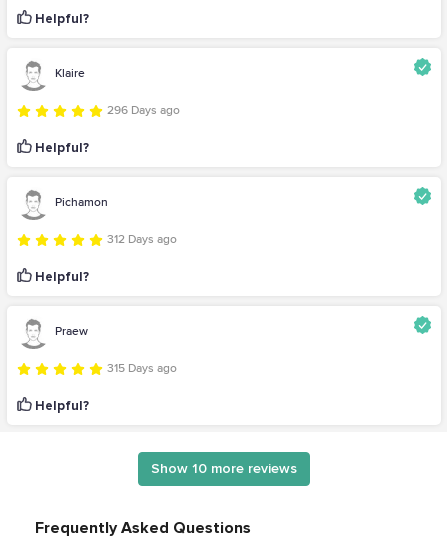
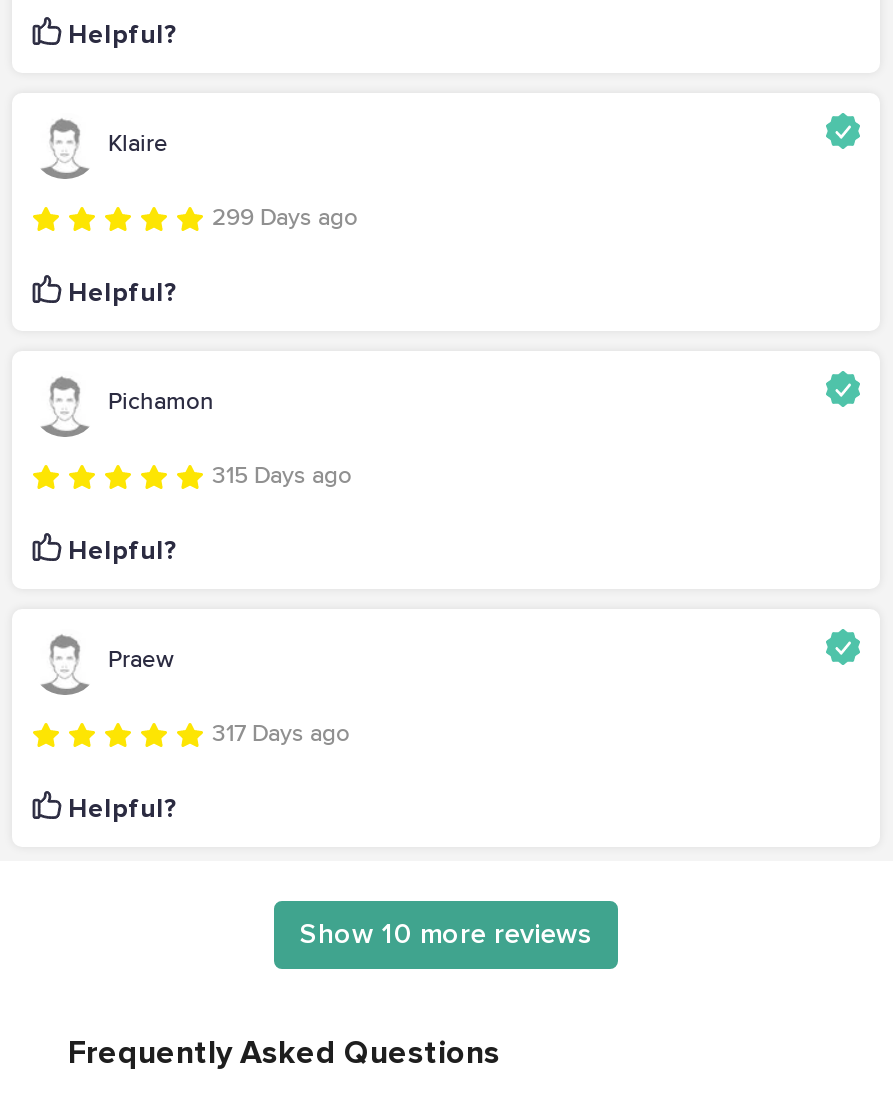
[107,105,180,117] 296 Days ago -> [212,207,358,231] 299 Days ago
[107,234,177,246] 312 Days ago -> [212,465,352,489] 315 Days ago
[107,363,177,375] 315 Days ago -> [212,723,350,747] 317 Days ago

